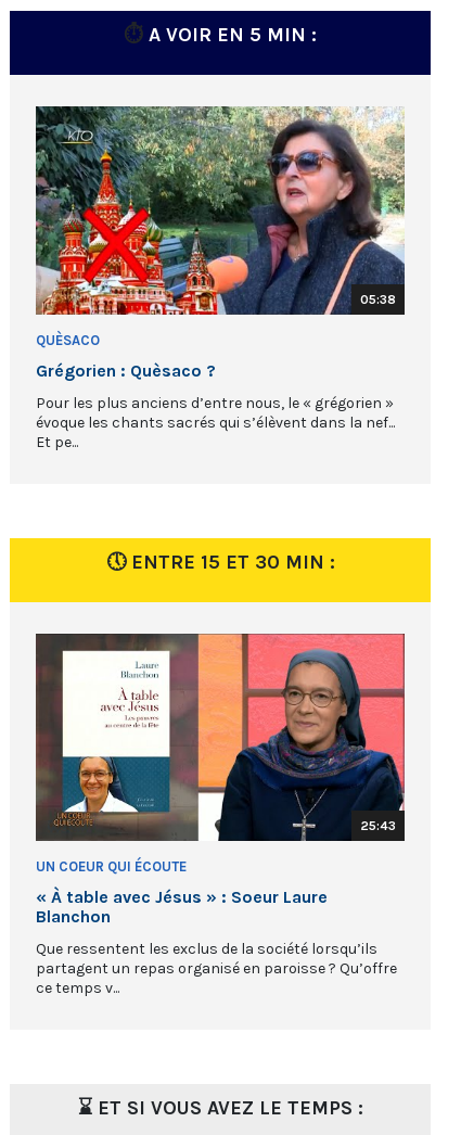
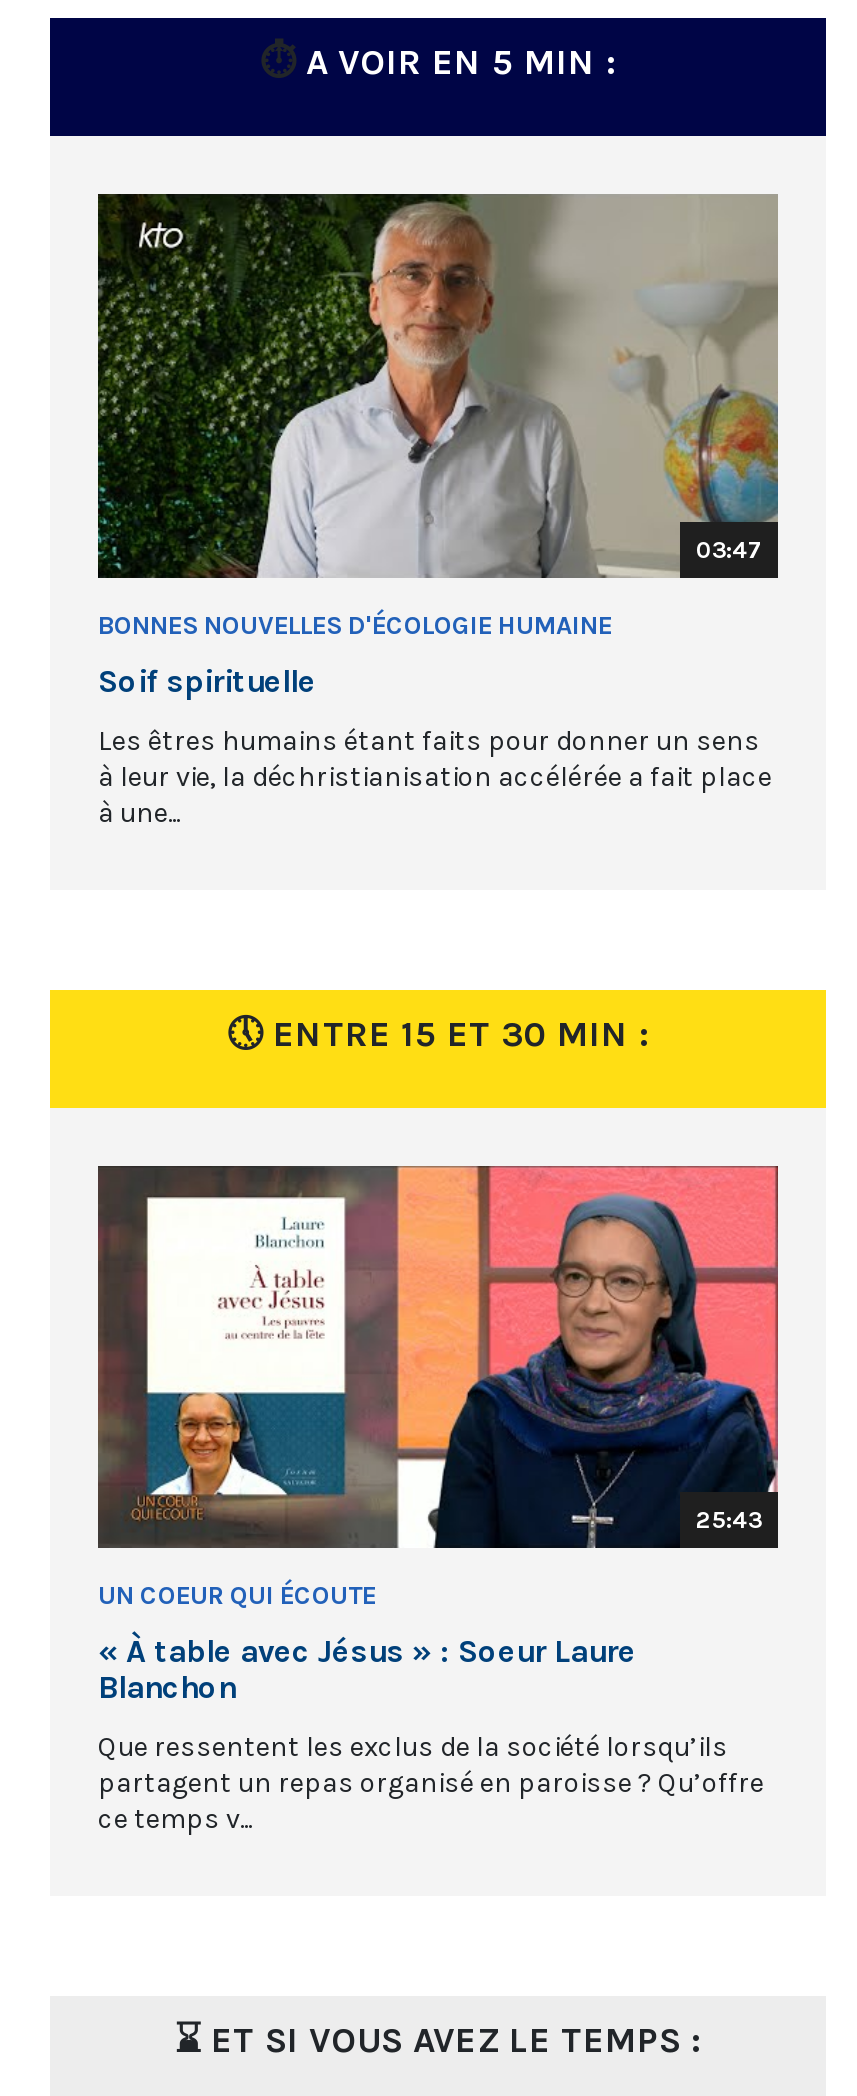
[35,106,405,316] [image] | 05:38 -> [96,194,780,580] [image] | 03:47
[36,332,100,348] QUÈSACO -> [98,609,612,639] BONNES NOUVELLES D'ÉCOLOGIE HUMAINE
[36,360,216,380] Grégorien : Quèsaco ? -> [98,661,316,699] Soif spirituelle
[36,393,395,451] Pour les plus anciens d’entre nous, le « grégorien » | évoque les chants sacrés qui s’élèvent dans la nef... | Et pe... -> [98,723,772,829] Les êtres humains étant faits pour donner un sens | à leur vie, la déchristianisation accélérée a fait place | à une...

